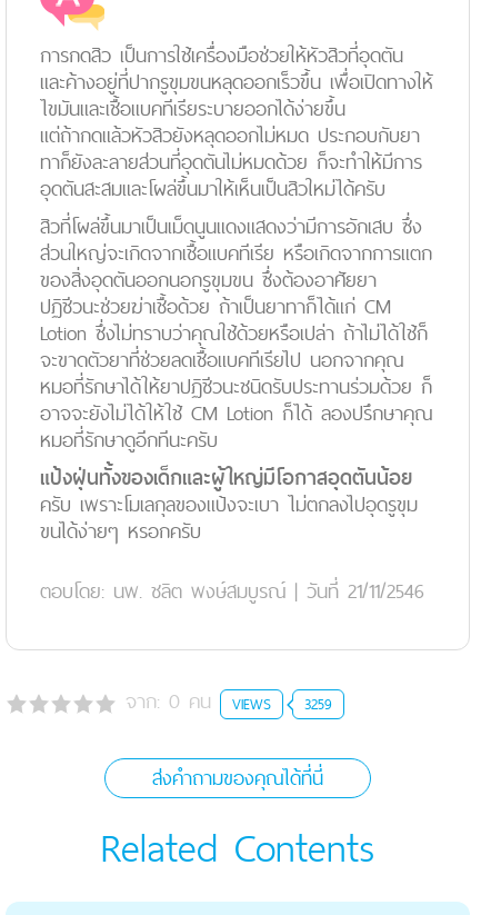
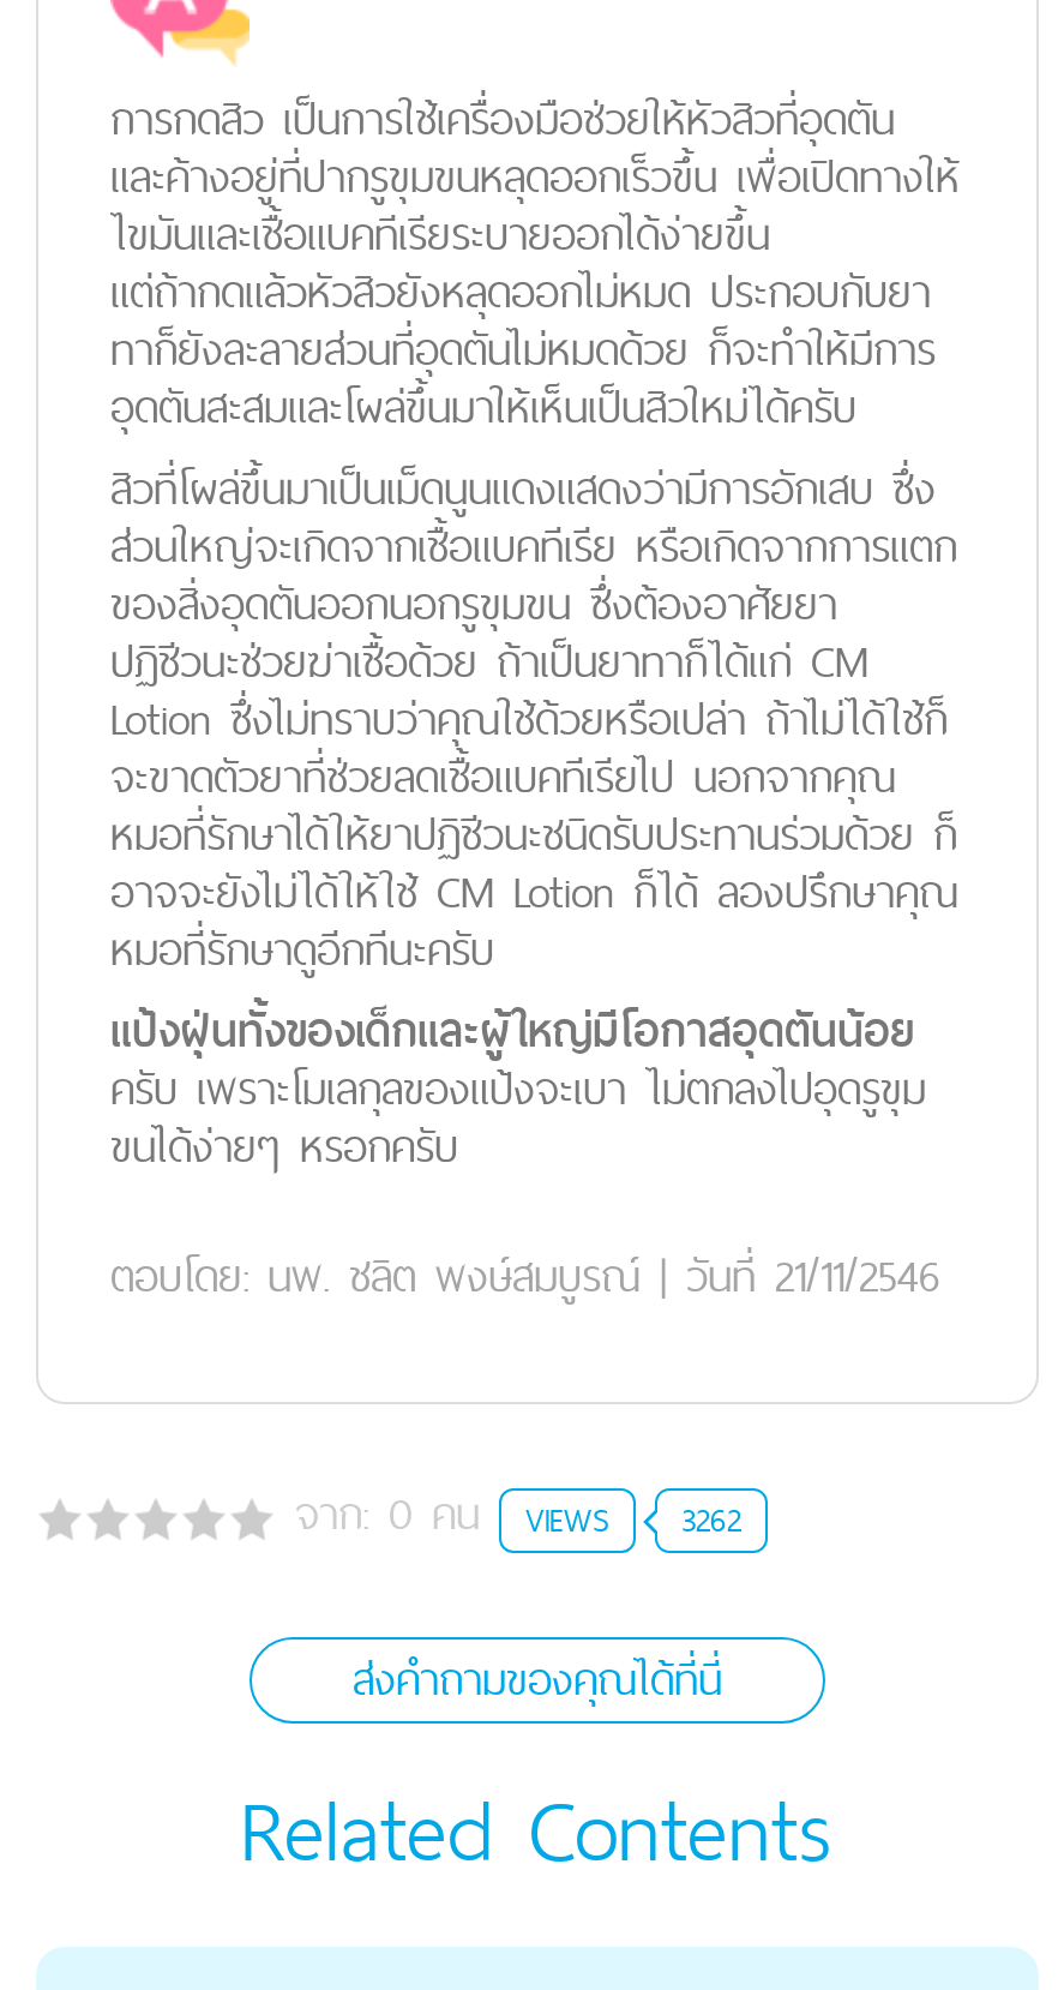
[126,684,332,718] จาก: 0คน VIEWS 3259 -> [295,1476,741,1551] จาก: 0คน VIEWS 3262

